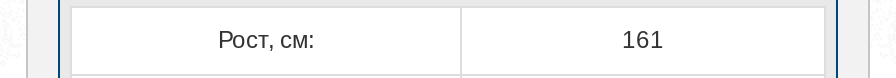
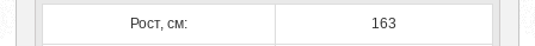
[622,25,664,53] 161 -> [371,15,396,31] 163

